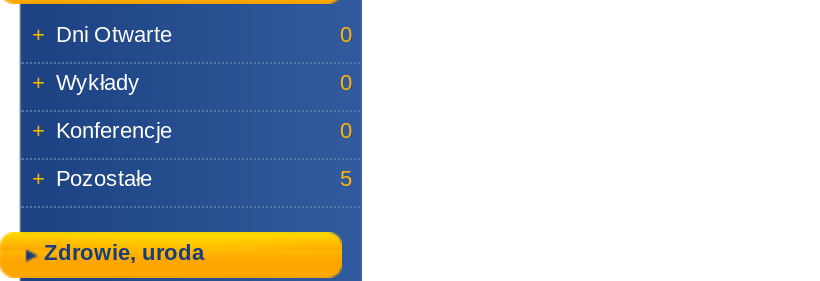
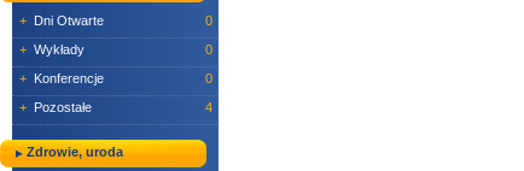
[340,166,352,190] 5 -> [205,100,212,114] 4

